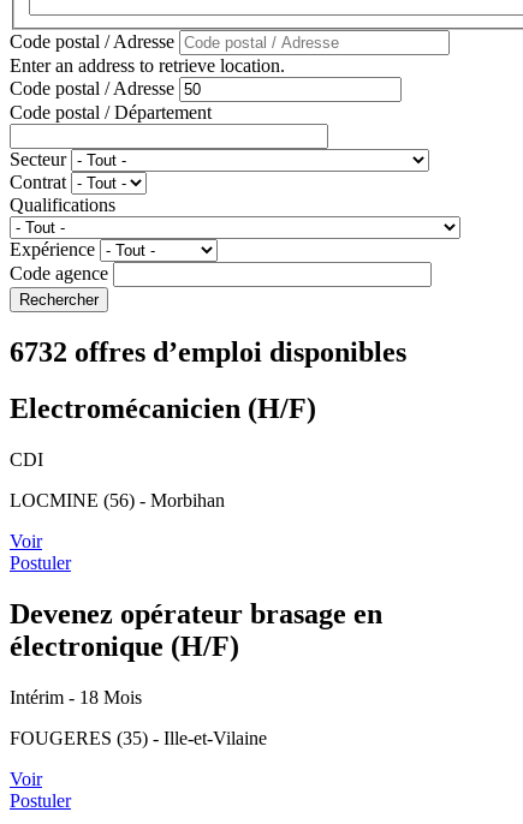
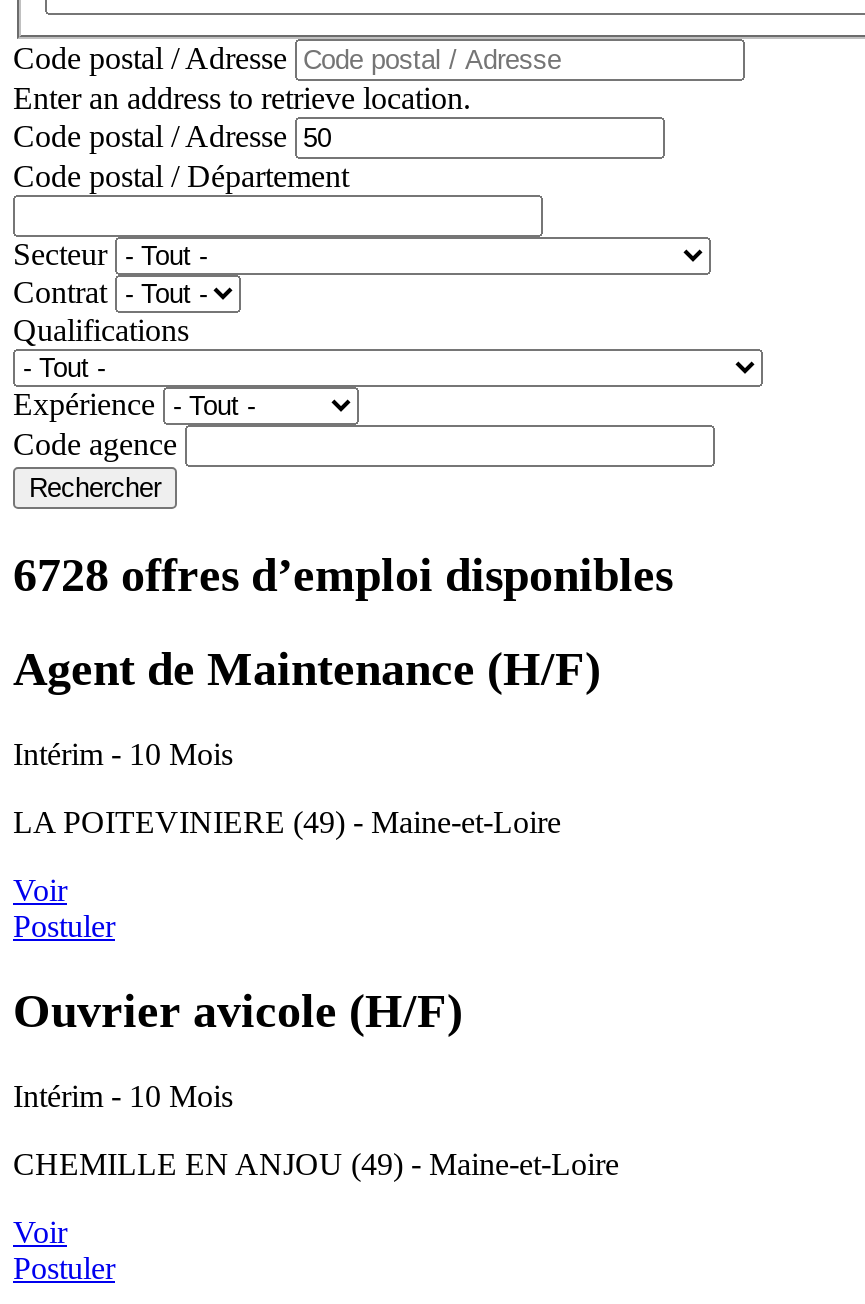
[10,337,406,368] 6732 offres d’emploi disponibles -> [13,549,673,601] 6728 offres d’emploi disponibles
[10,393,316,424] Electromécanicien (H/F) -> [13,643,601,695] Agent de Maintenance (H/F)
[10,449,43,470] CDI -> [13,737,233,771] Intérim - 10 Mois
[10,490,225,510] LOCMINE (56) - Morbihan -> [13,805,561,839] LA POITEVINIERE (49) - Maine-et-Loire
[10,598,382,662] Devenez opérateur brasage en | électronique (H/F) -> [13,985,463,1037] Ouvrier avicole (H/F)
[10,687,142,707] Intérim - 18 Mois -> [13,1079,233,1113] Intérim - 10 Mois
[10,728,267,748] FOUGERES (35) - Ille-et-Vilaine -> [13,1147,619,1181] CHEMILLE EN ANJOU (49) - Maine-et-Loire

